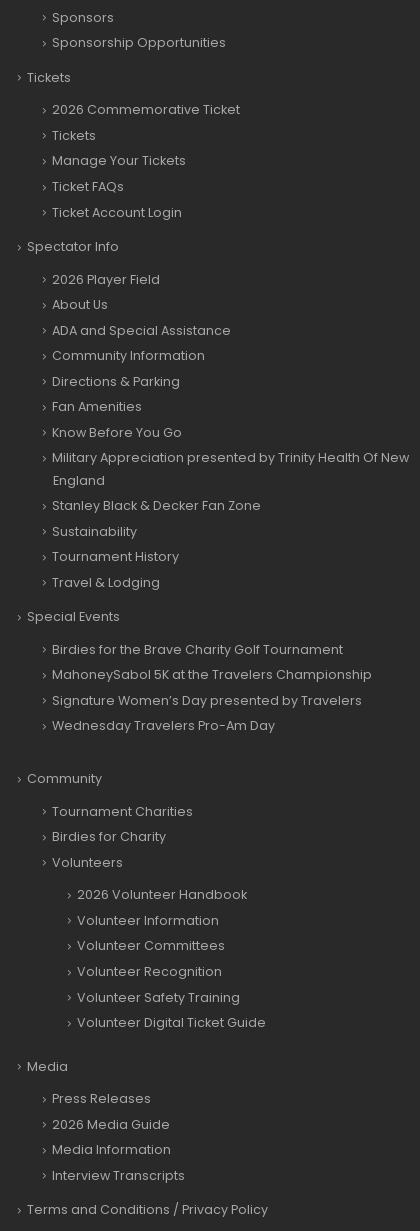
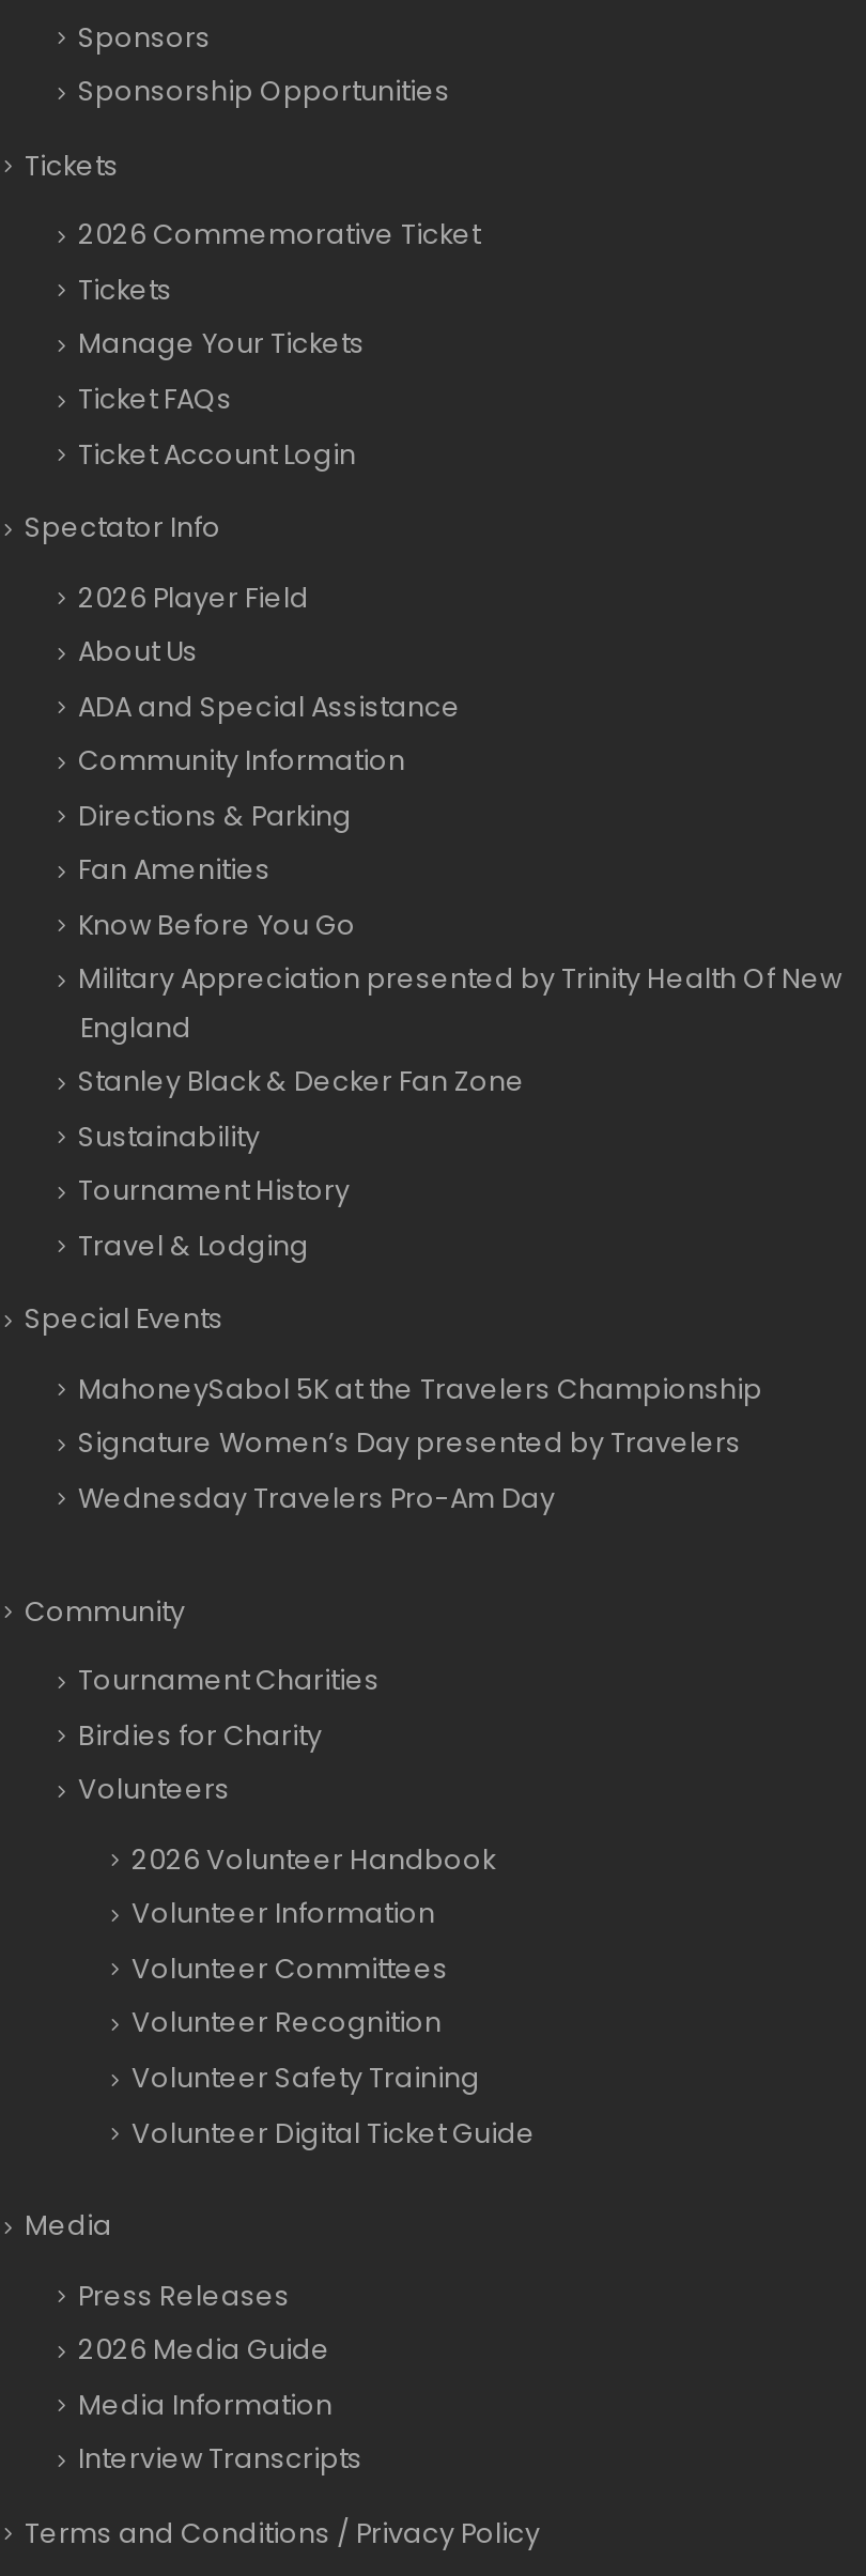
[52,641,343,658] Birdies for the Brave Charity Golf Tournament -> none

